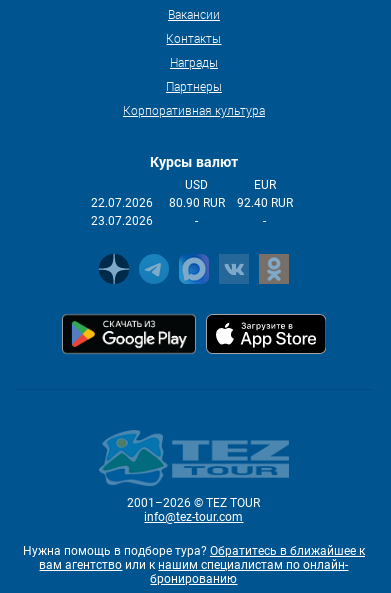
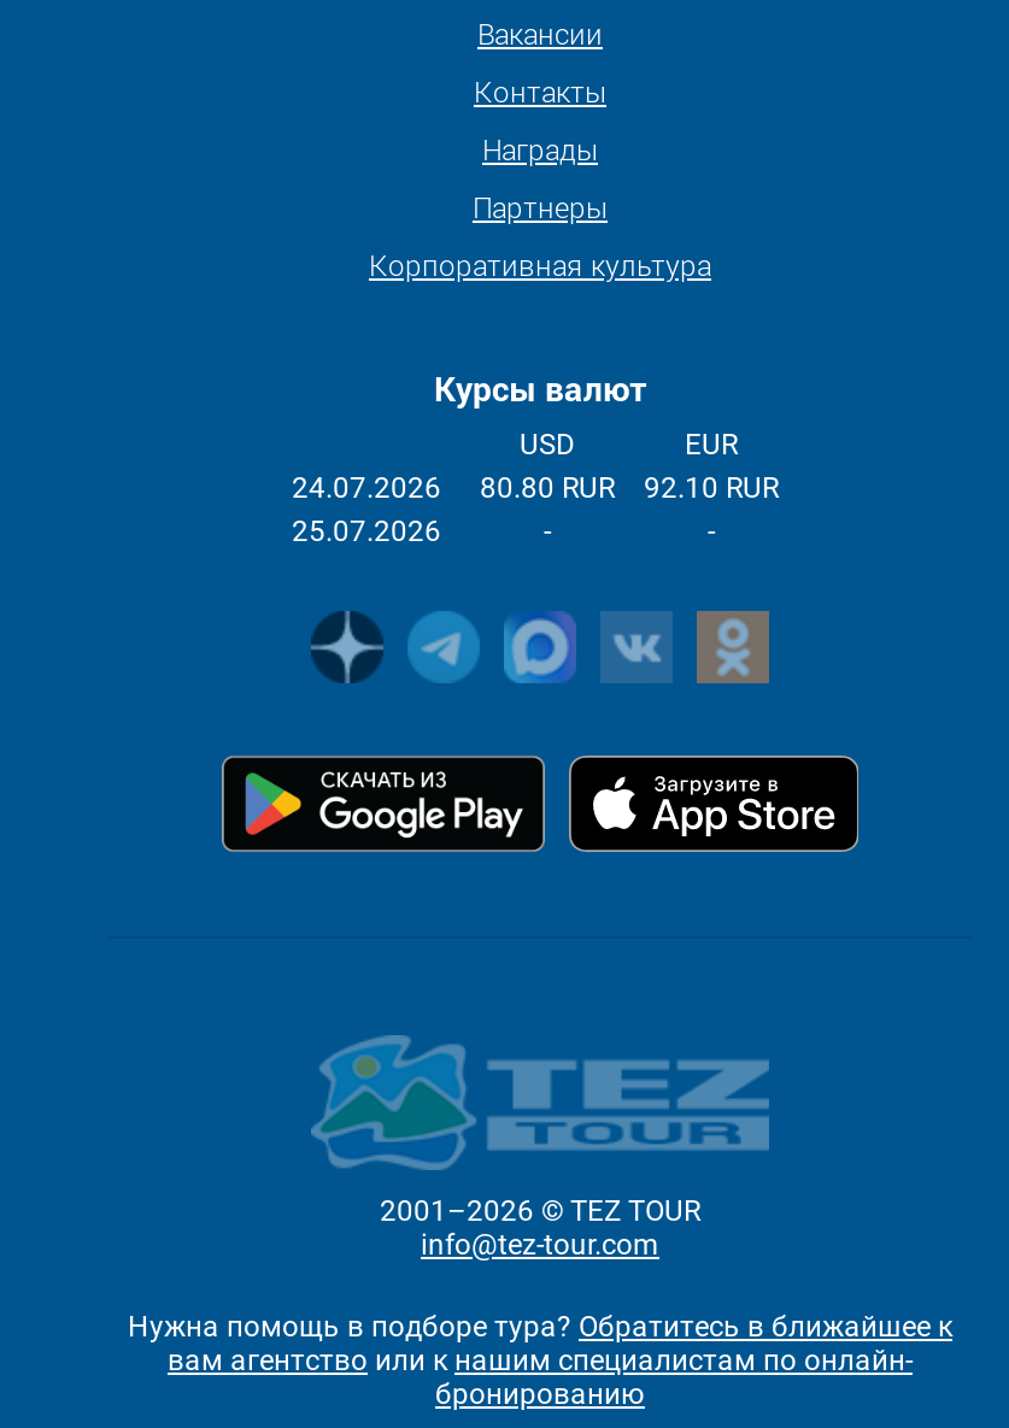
[91,196,153,210] 22.07.2026 -> [292,471,441,505] 24.07.2026
[169,196,225,210] 80.90 RUR -> [480,471,615,505] 80.80 RUR
[237,196,293,210] 92.40 RUR -> [644,471,779,505] 92.10 RUR
[91,214,153,228] 23.07.2026 -> [292,515,441,548] 25.07.2026

